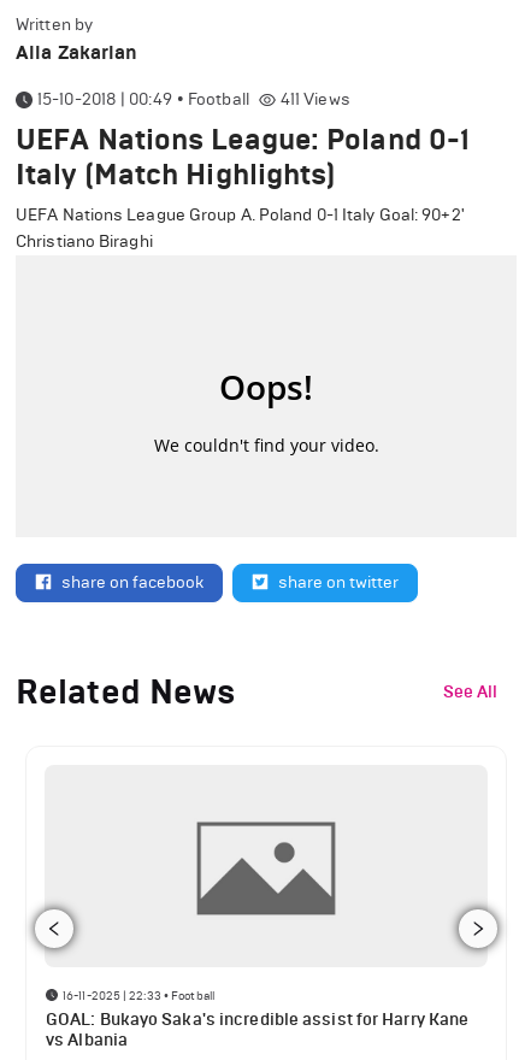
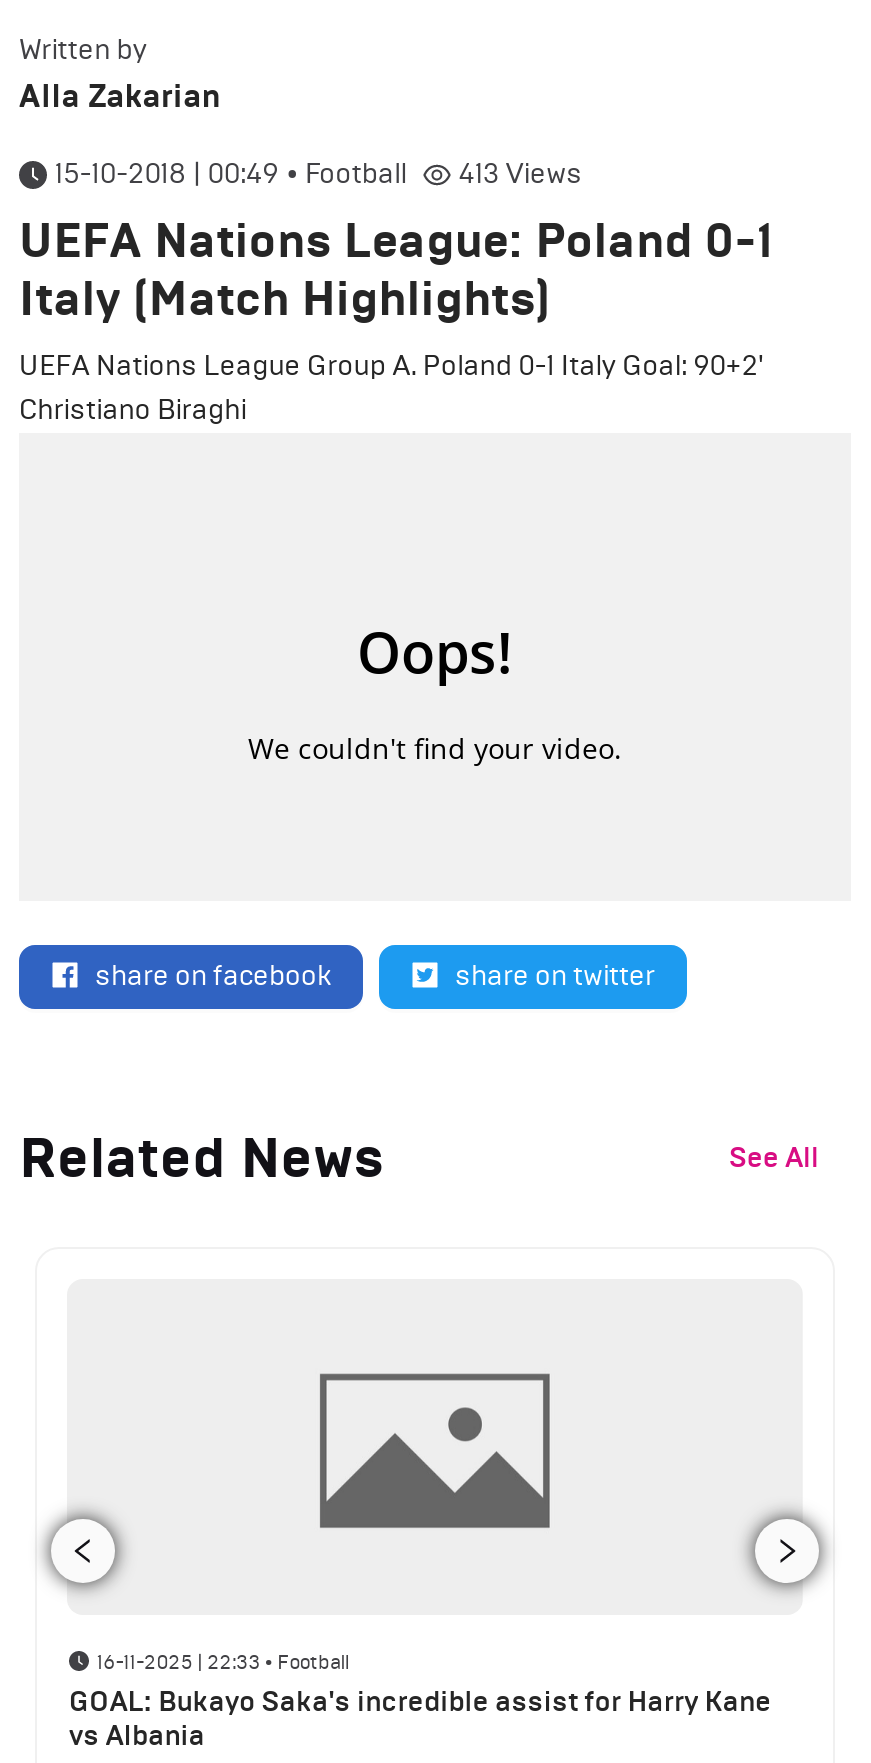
[280,89,350,110] 411 Views -> [459,157,583,191] 413 Views

